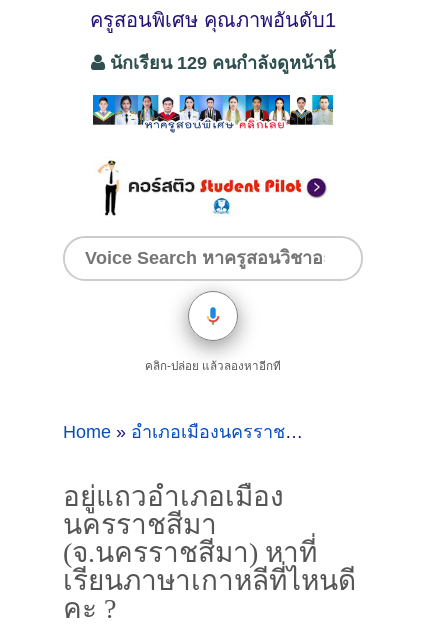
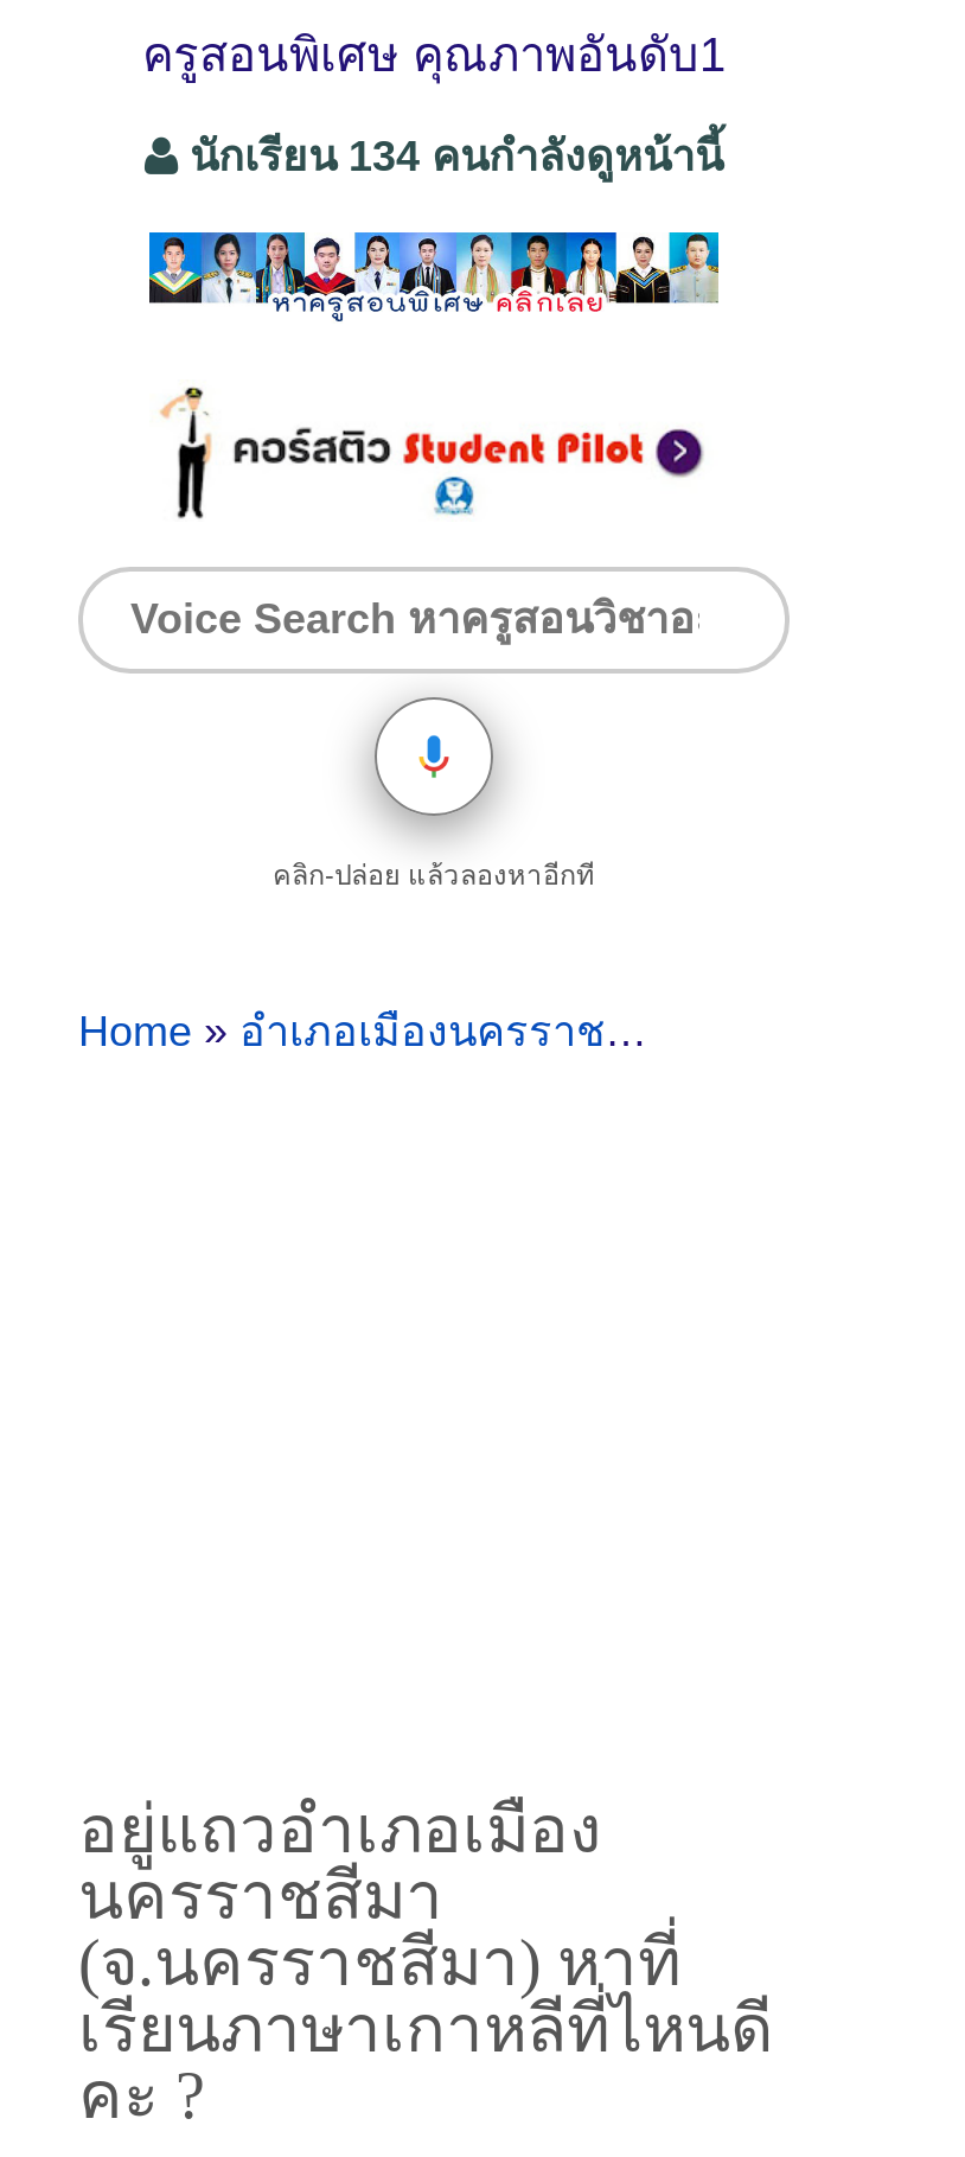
[105,53,335,73] นักเรียน 129 คนกำลังดูหน้านี้ -> [178,133,723,180] นักเรียน 134 คนกำลังดูหน้านี้

